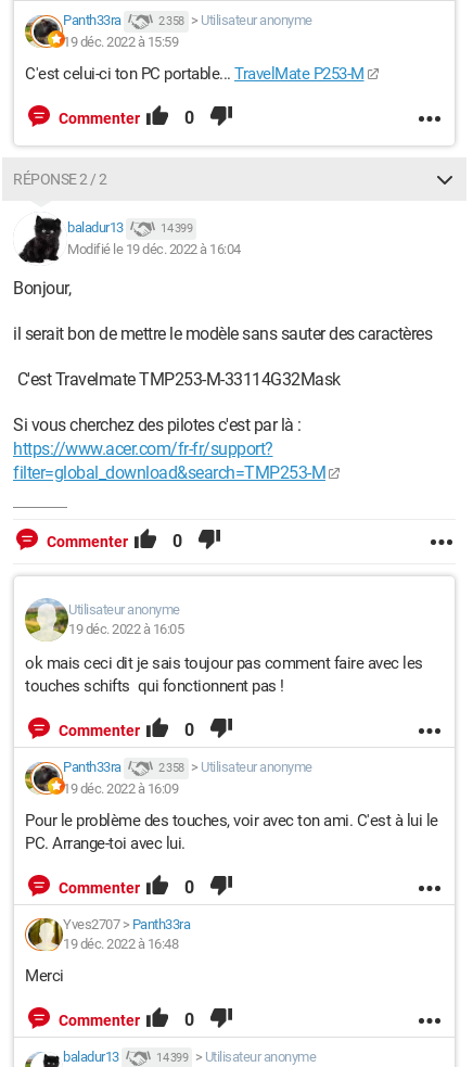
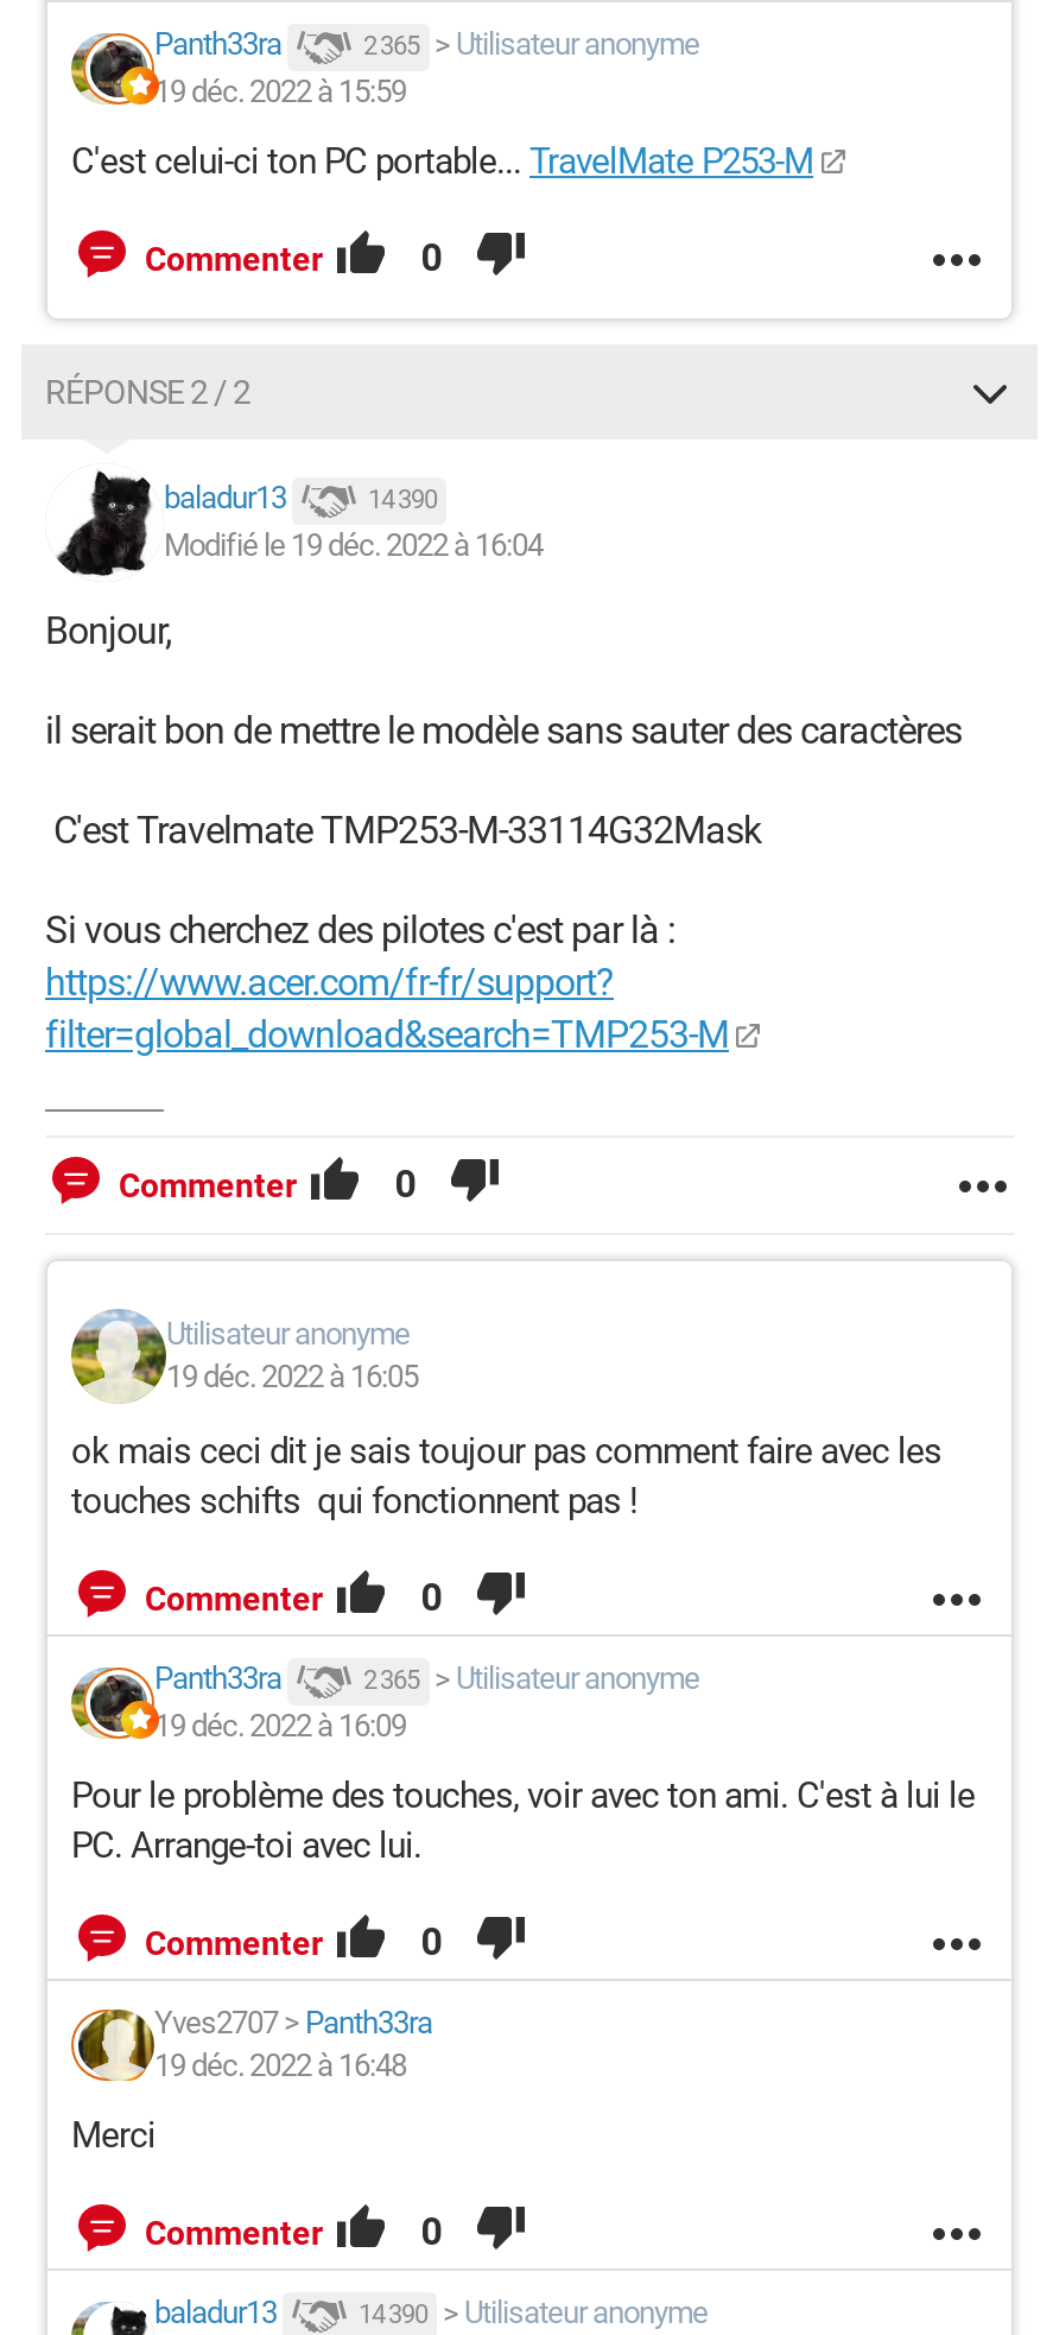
[158,12,312,28] 2 358 > Utilisateur anonyme -> [363,26,699,62] 2 365 > Utilisateur anonyme
[161,221,192,235] 14 399 -> [368,483,437,514] 14 390
[158,759,312,775] 2 358 > Utilisateur anonyme -> [363,1660,699,1696] 2 365 > Utilisateur anonyme
[156,1048,316,1065] 14 399 > Utilisateur anonyme -> [359,2294,708,2330] 14 390 > Utilisateur anonyme

